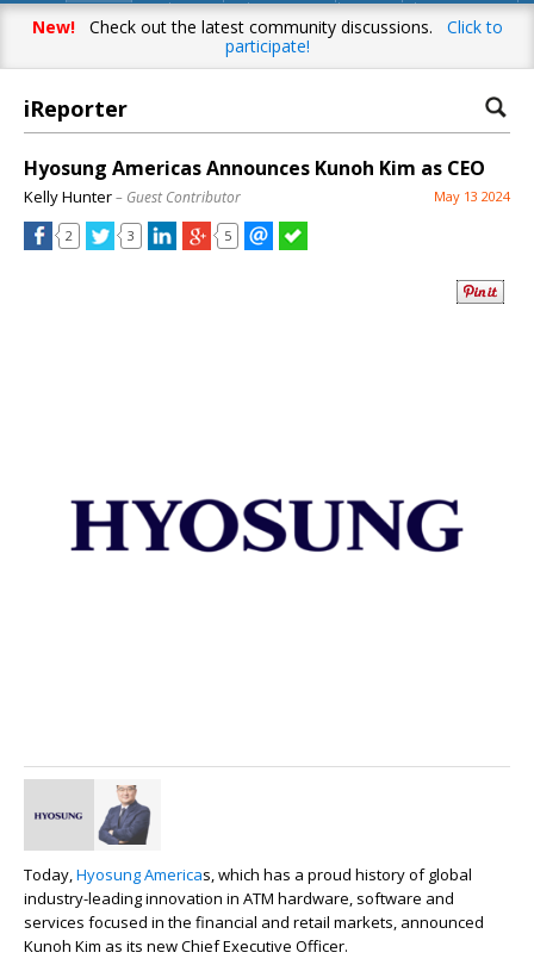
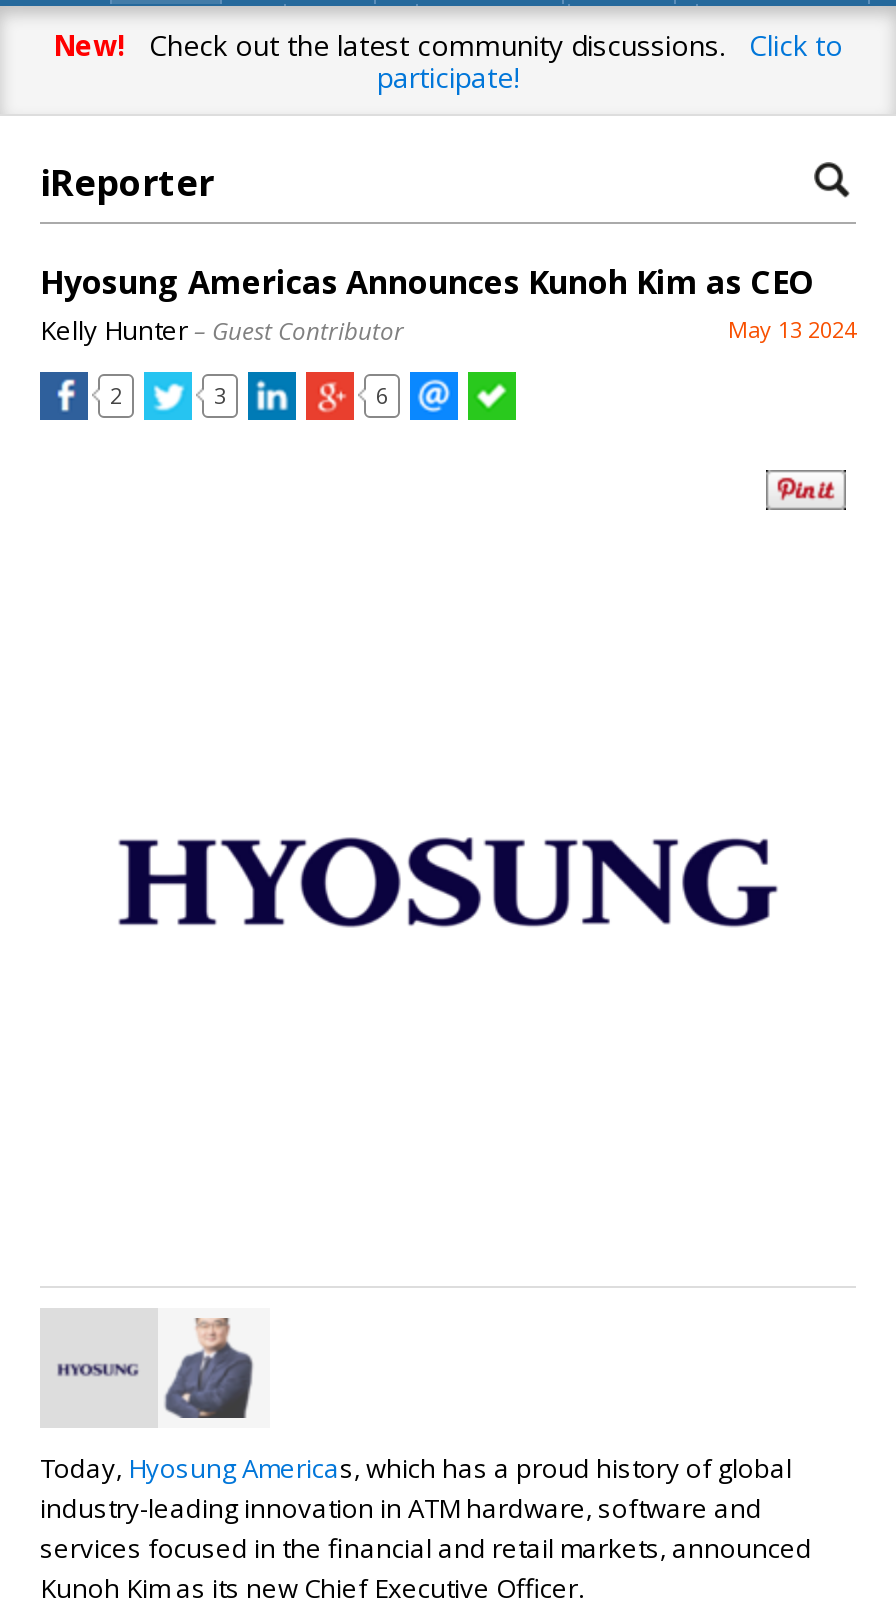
[224,226,231,244] 5 -> [376,379,388,409] 6

